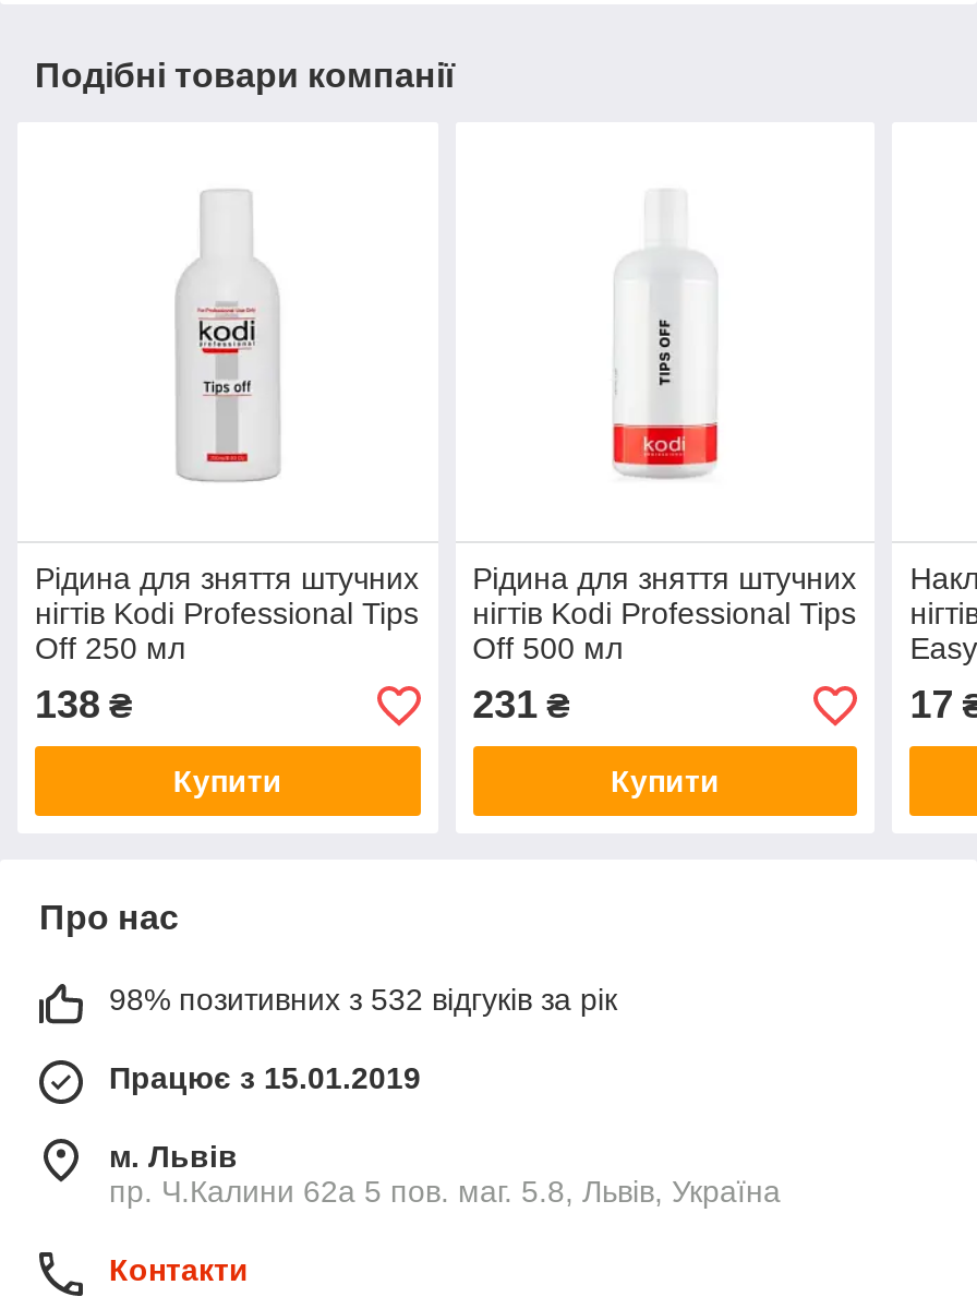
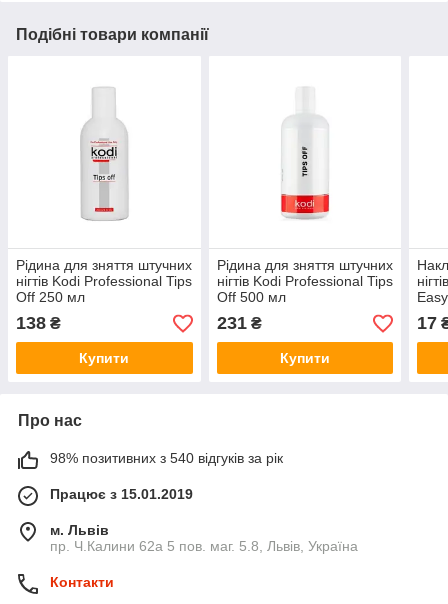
[109,983,617,1018] 98% позитивних з 532 відгуків за рік -> [50,450,283,466] 98% позитивних з 540 відгуків за рік

